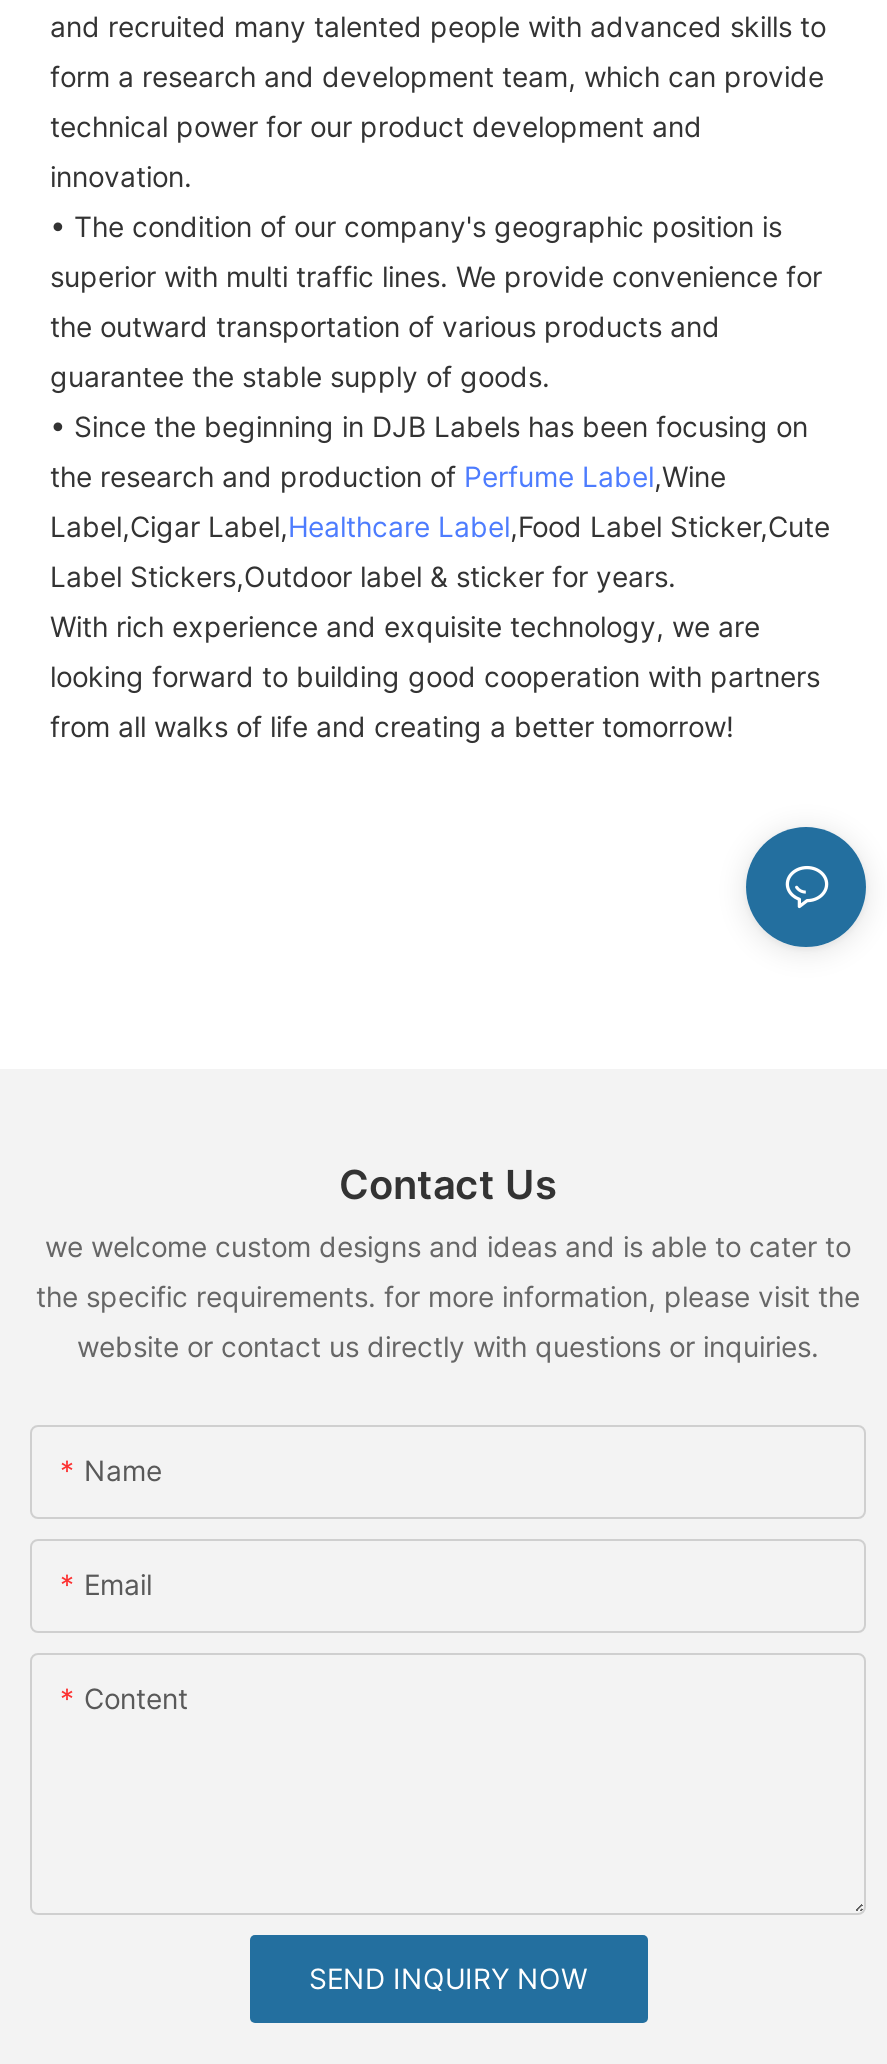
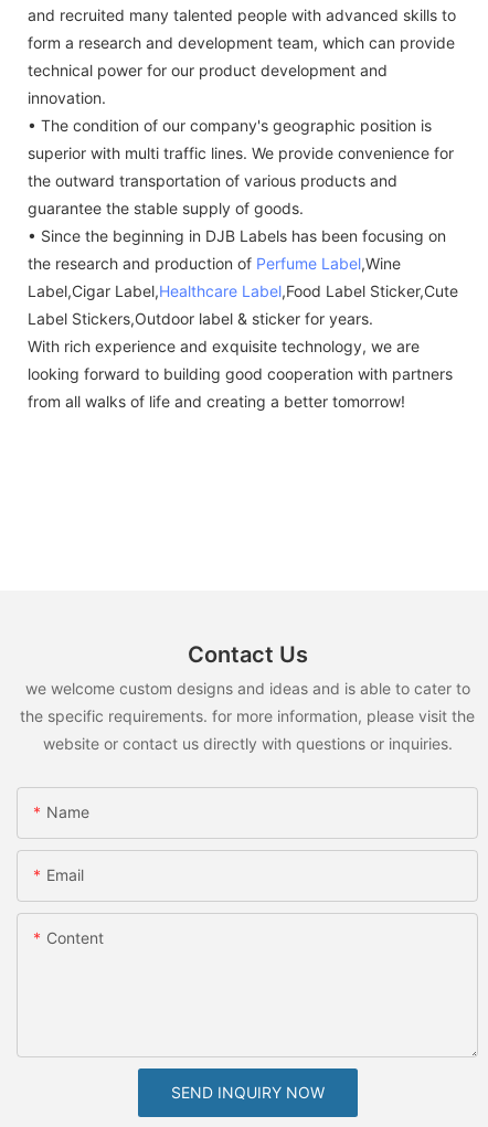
[744,825,868,951] [image] -> none

